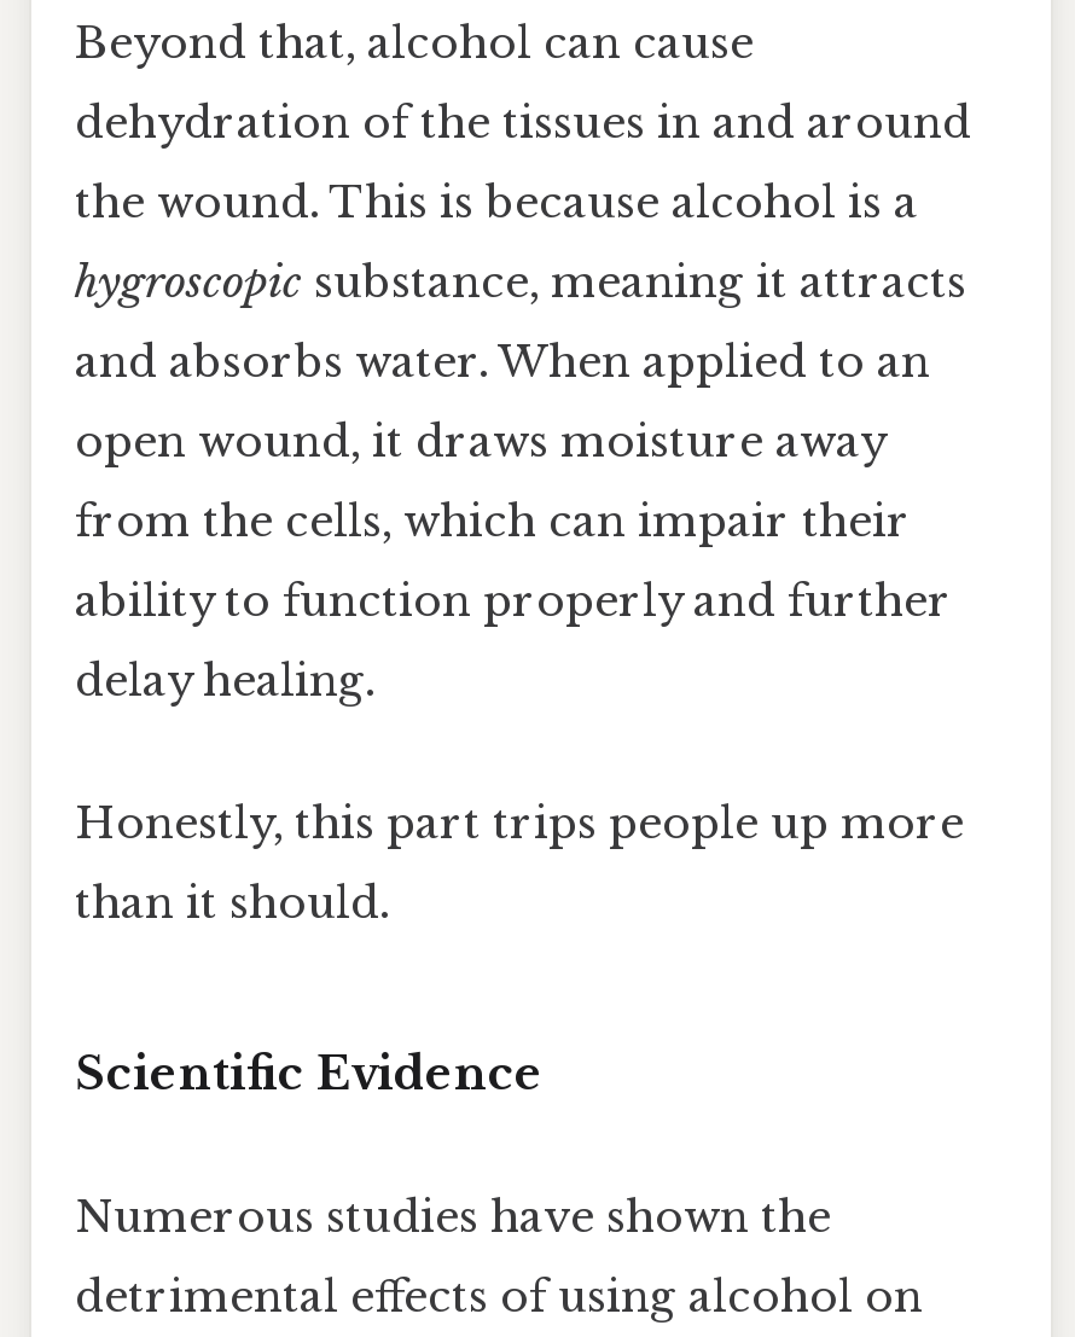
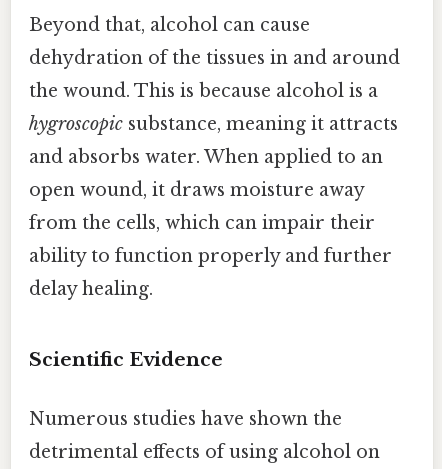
[75,798,964,931] Honestly, this part trips people up more | than it should. -> none

